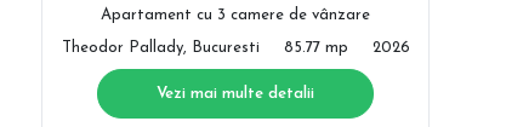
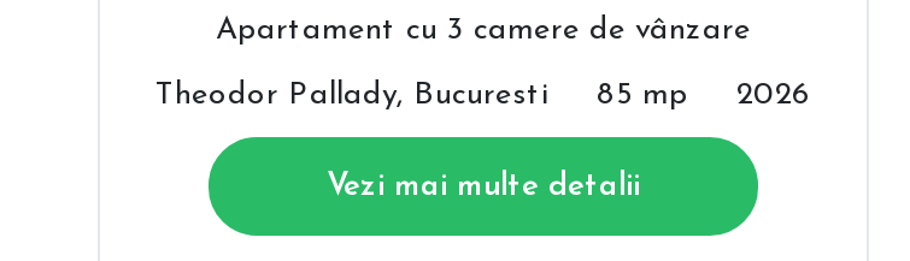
[61,40,410,56] Theodor Pallady, Bucuresti 85.77 mp 2026 -> [155,80,811,112] Theodor Pallady, Bucuresti 85 mp 2026

